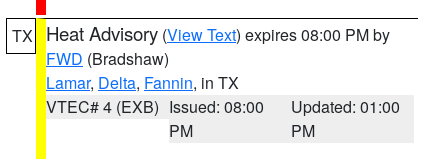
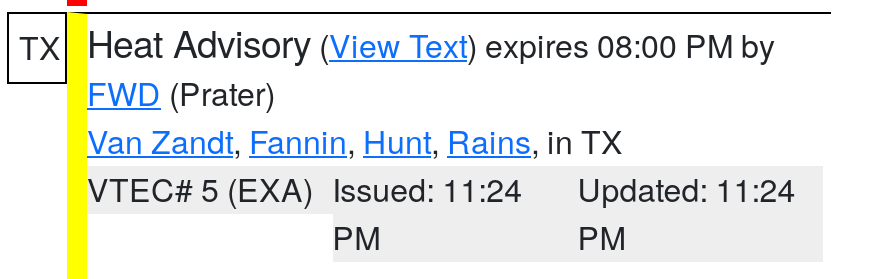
[46,47,264,118] FWD (Bradshaw) | Lamar, Delta, Fannin, in TX | VTEC# 4 (EXB) Issued: 08:00 -> [87,70,623,212] FWD (Prater) | Van Zandt, Fannin, Hunt, Rains, in TX | VTEC# 5 (EXA) Issued: 11:24
[291,95,400,118] Updated: 01:00 -> [577,166,795,212] Updated: 11:24

